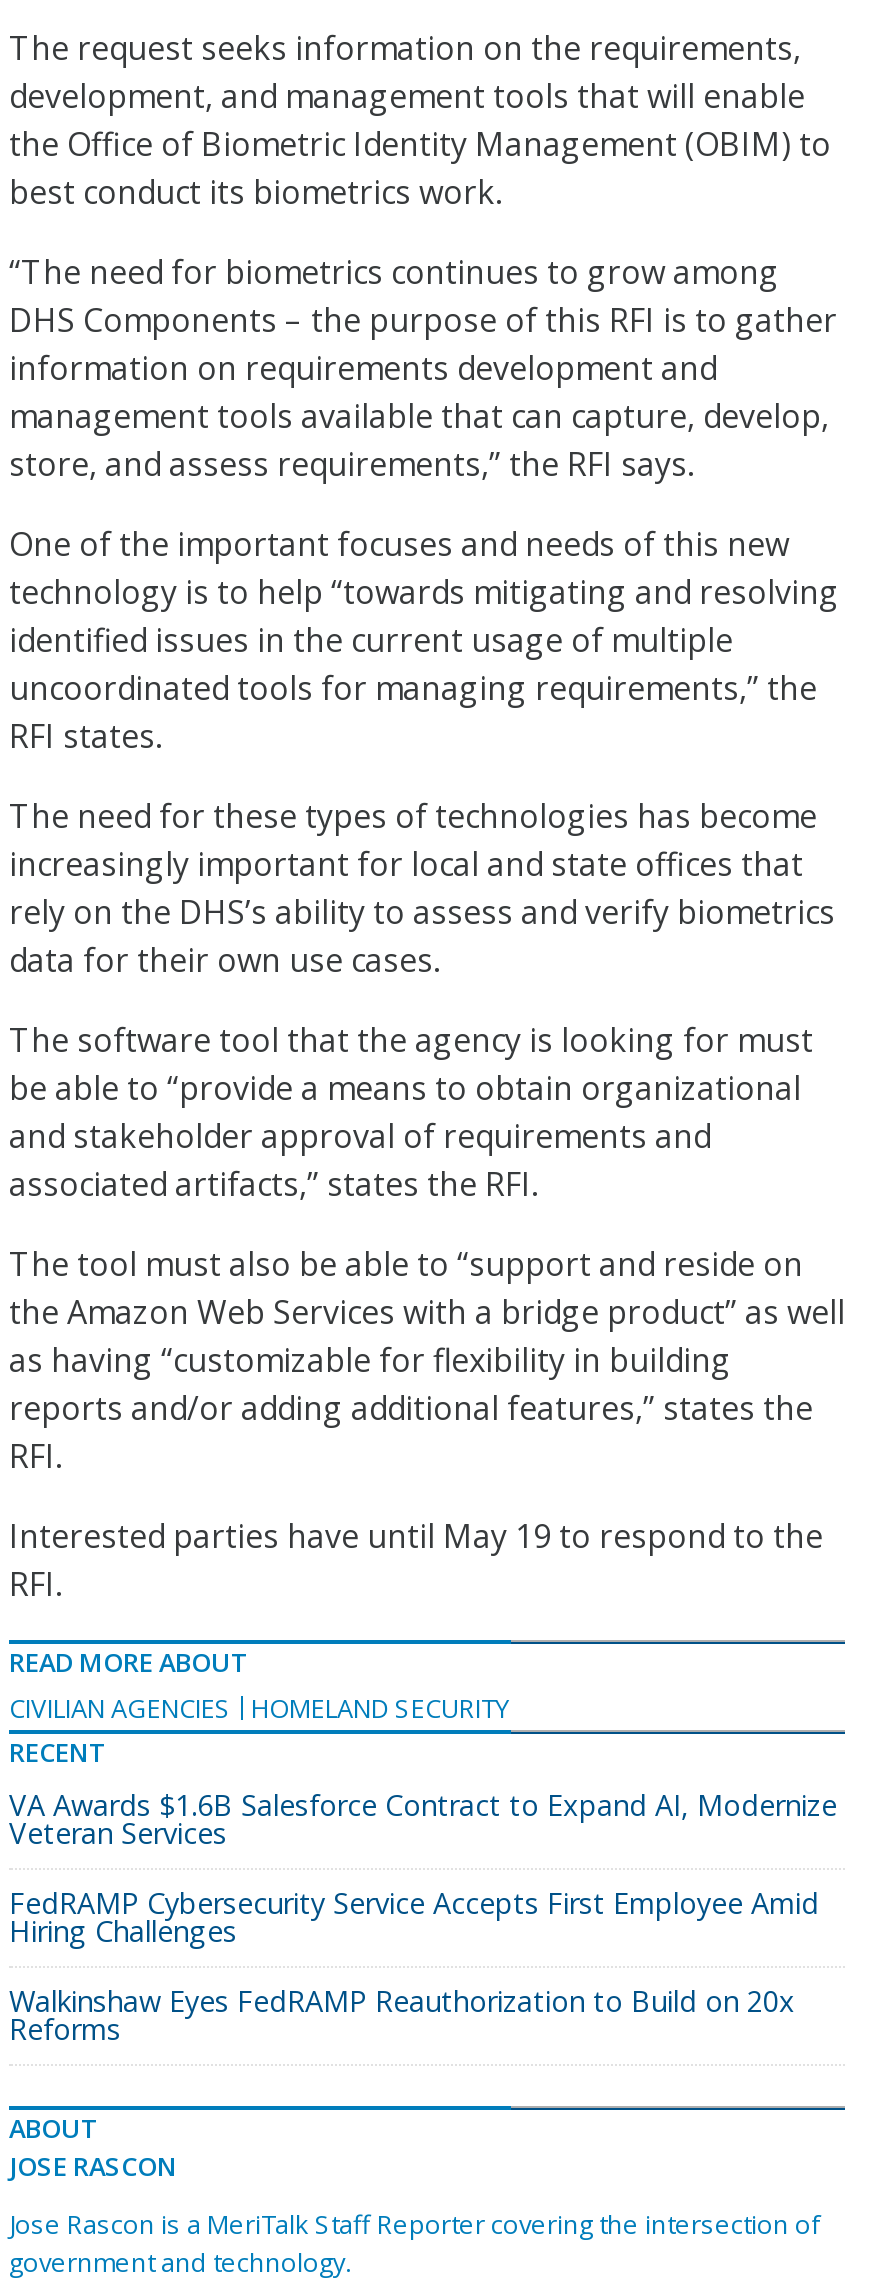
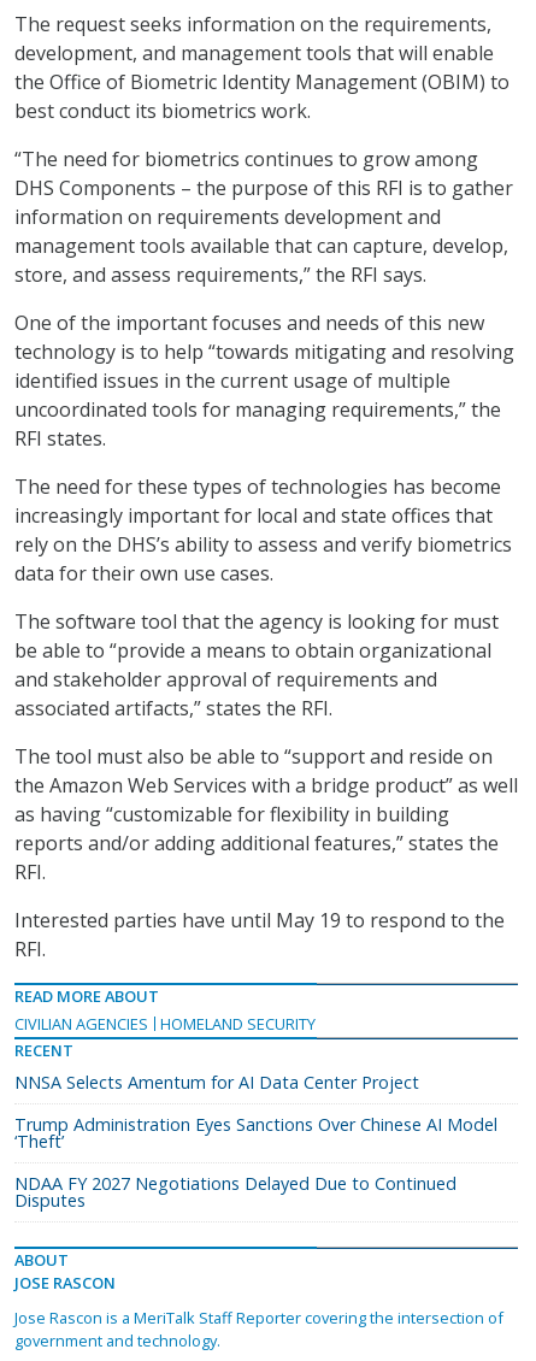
[9,1786,837,1852] VA Awards $1.6B Salesforce Contract to Expand AI, Modernize | Veteran Services -> [14,1071,419,1094] NNSA Selects Amentum for AI Data Center Project
[9,1884,819,1950] FedRAMP Cybersecurity Service Accepts First Employee Amid | Hiring Challenges -> [14,1113,497,1153] Trump Administration Eyes Sanctions Over Chinese AI Model | ‘Theft’
[9,1982,795,2048] Walkinshaw Eyes FedRAMP Reauthorization to Build on 20x | Reforms -> [14,1172,457,1212] NDAA FY 2027 Negotiations Delayed Due to Continued | Disputes

